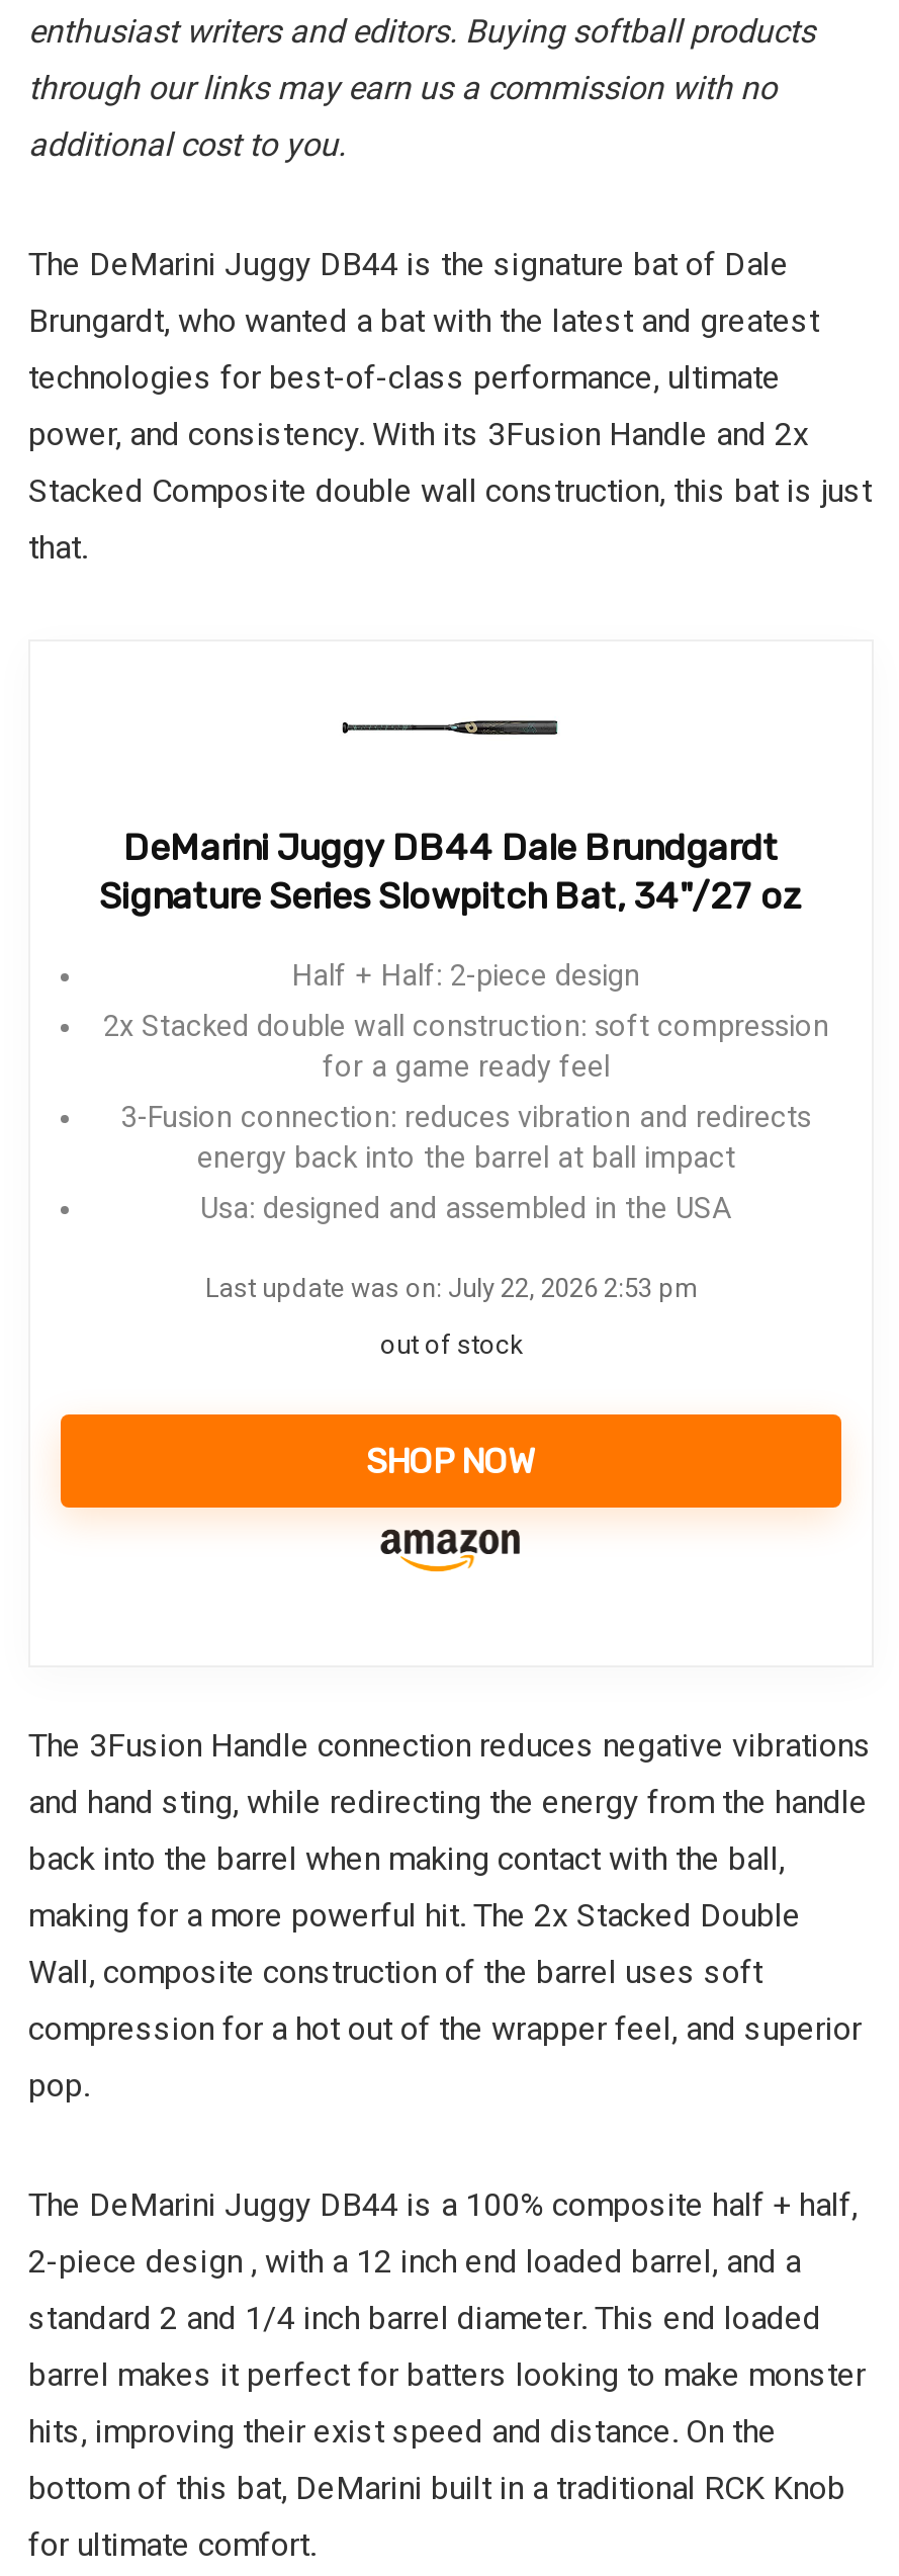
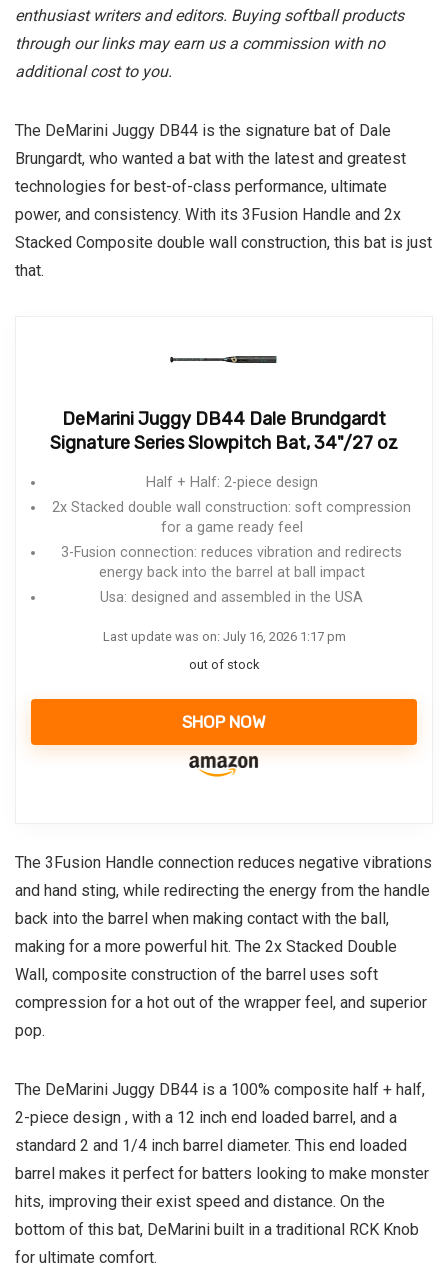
[205,1273,697,1304] Last update was on: July 22, 2026 2:53 pm -> [102,629,345,644] Last update was on: July 16, 2026 1:17 pm

